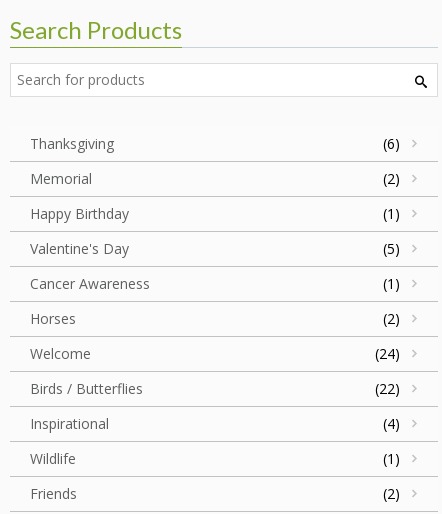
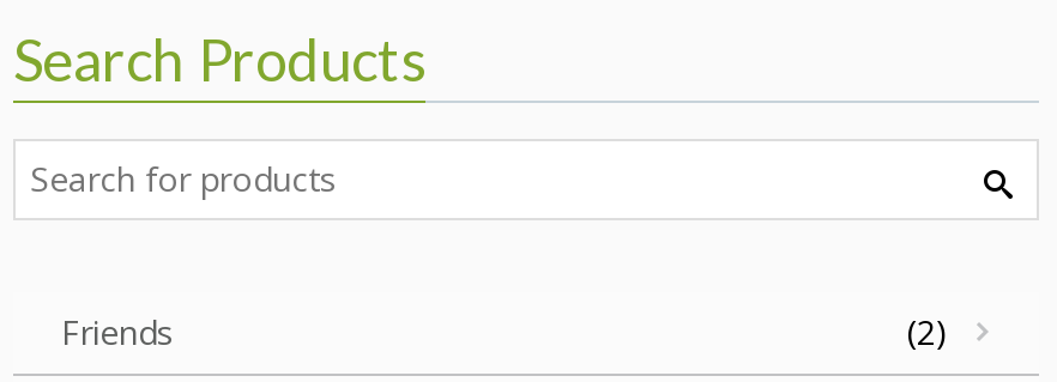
[30,134,400,468] Thanksgiving | (6) | Memorial | (2) | Happy Birthday | (1) | Valentine's Day | (5) | Cancer Awareness | (1) | Horses | (2) | Welcome | (24) | Birds / Butterflies | (22) | Inspirational | (4) | Wildlife | (1) -> none

